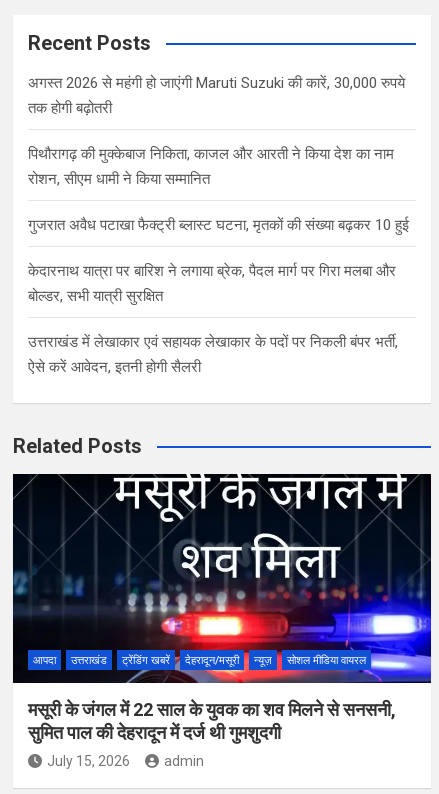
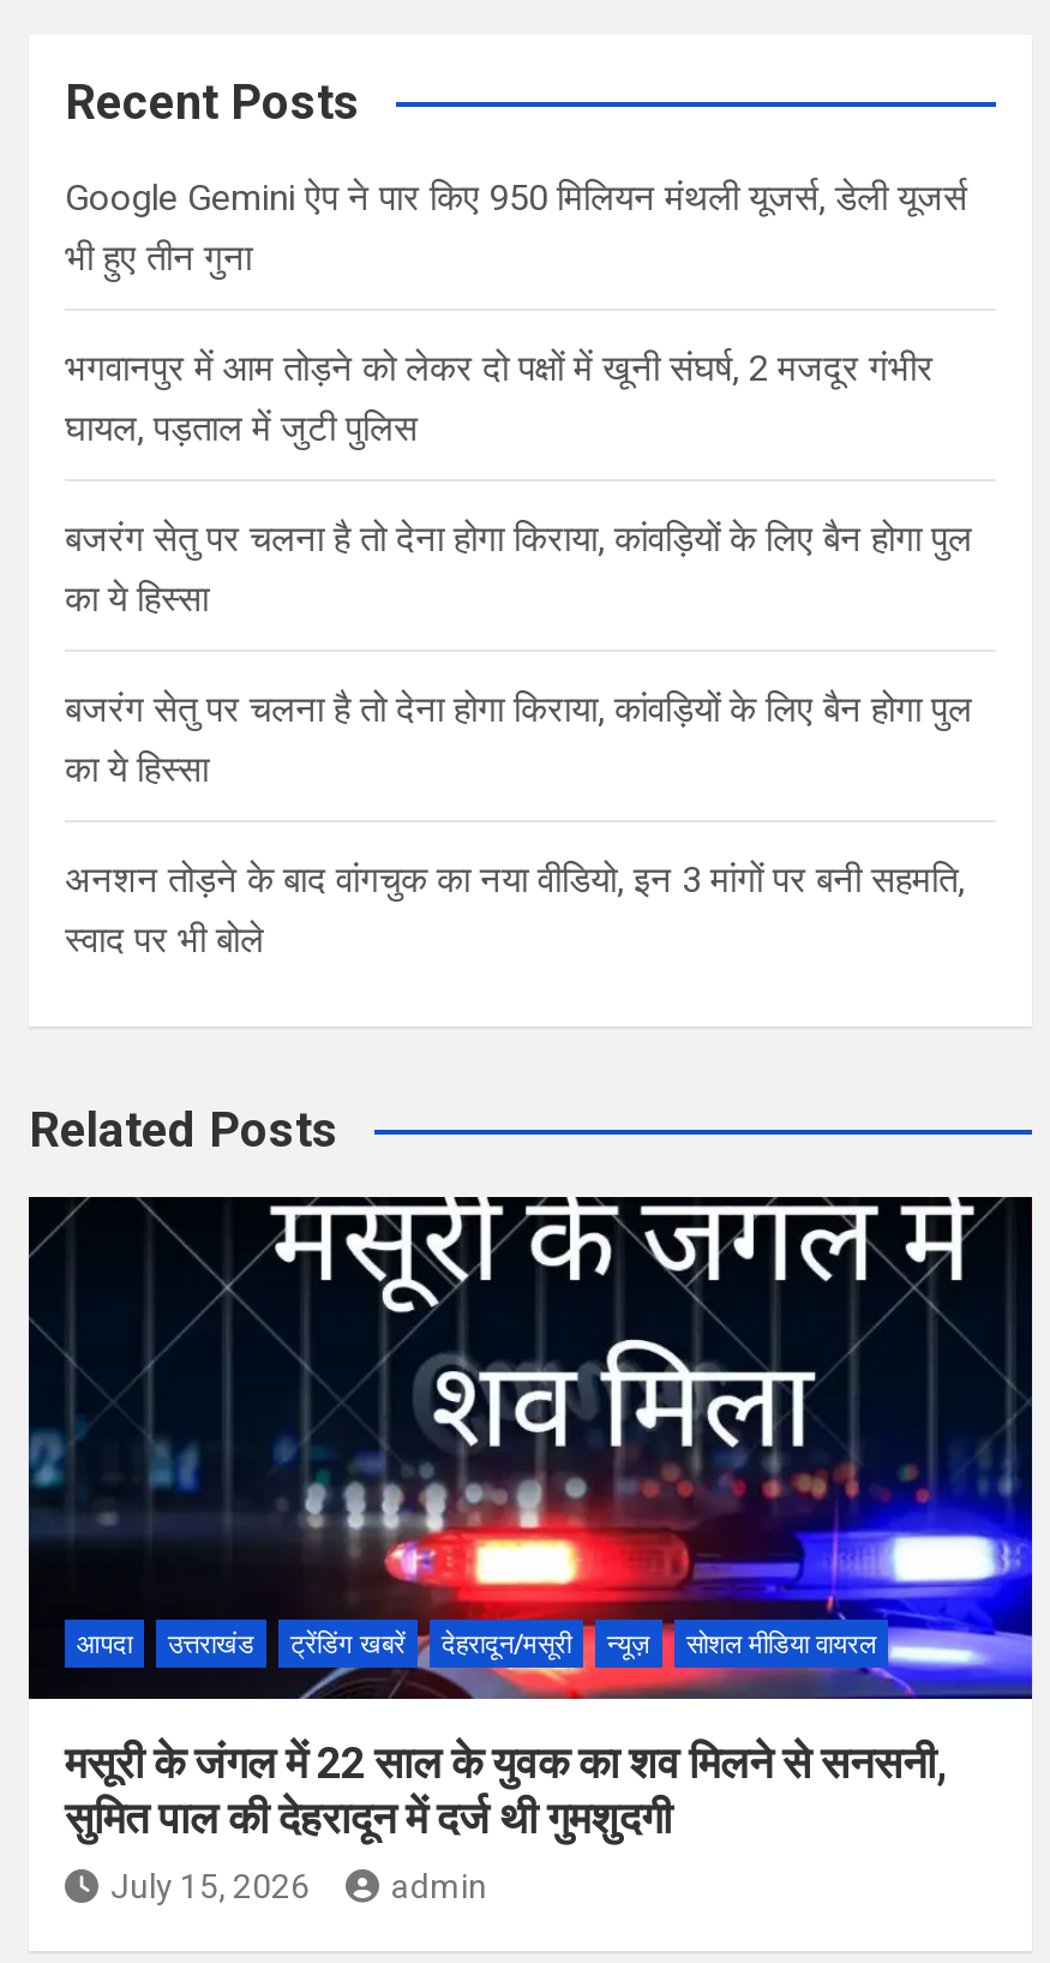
[28,74,405,117] अगस्त 2026 से महंगी हो जाएंगी Maruti Suzuki की कारें, 30,000 रुपये | तक होगी बढ़ोतरी -> [65,177,967,280] Google Gemini ऐप ने पार किए 950 मिलियन मंथली यूजर्स, डेली यूजर्स | भी हुए तीन गुना
[28,145,394,188] पिथौरागढ़ की मुक्केबाज निकिता, काजल और आरती ने किया देश का नाम | रोशन, सीएम धामी ने किया सम्मानित -> [65,347,934,451] भगवानपुर में आम तोड़ने को लेकर दो पक्षों में खूनी संघर्ष, 2 मजदूर गंभीर | घायल, पड़ताल में जुटी पुलिस
[28,216,409,234] गुजरात अवैध पटाखा फैक्ट्री ब्लास्ट घटना, मृतकों की संख्या बढ़कर 10 हुई -> [65,518,972,621] बजरंग सेतु पर चलना है तो देना होगा किराया, कांवड़ियों के लिए बैन होगा पुल | का ये हिस्सा
[28,262,396,305] केदारनाथ यात्रा पर बारिश ने लगाया ब्रेक, पैदल मार्ग पर गिरा मलबा और | बोल्डर, सभी यात्री सुरक्षित -> [65,688,972,792] बजरंग सेतु पर चलना है तो देना होगा किराया, कांवड़ियों के लिए बैन होगा पुल | का ये हिस्सा
[28,333,398,376] उत्तराखंड में लेखाकार एवं सहायक लेखाकार के पदों पर निकली बंपर भर्ती, | ऐसे करें आवेदन, इतनी होगी सैलरी -> [65,859,965,962] अनशन तोड़ने के बाद वांगचुक का नया वीडियो, इन 3 मांगों पर बनी सहमति, | स्वाद पर भी बोले

